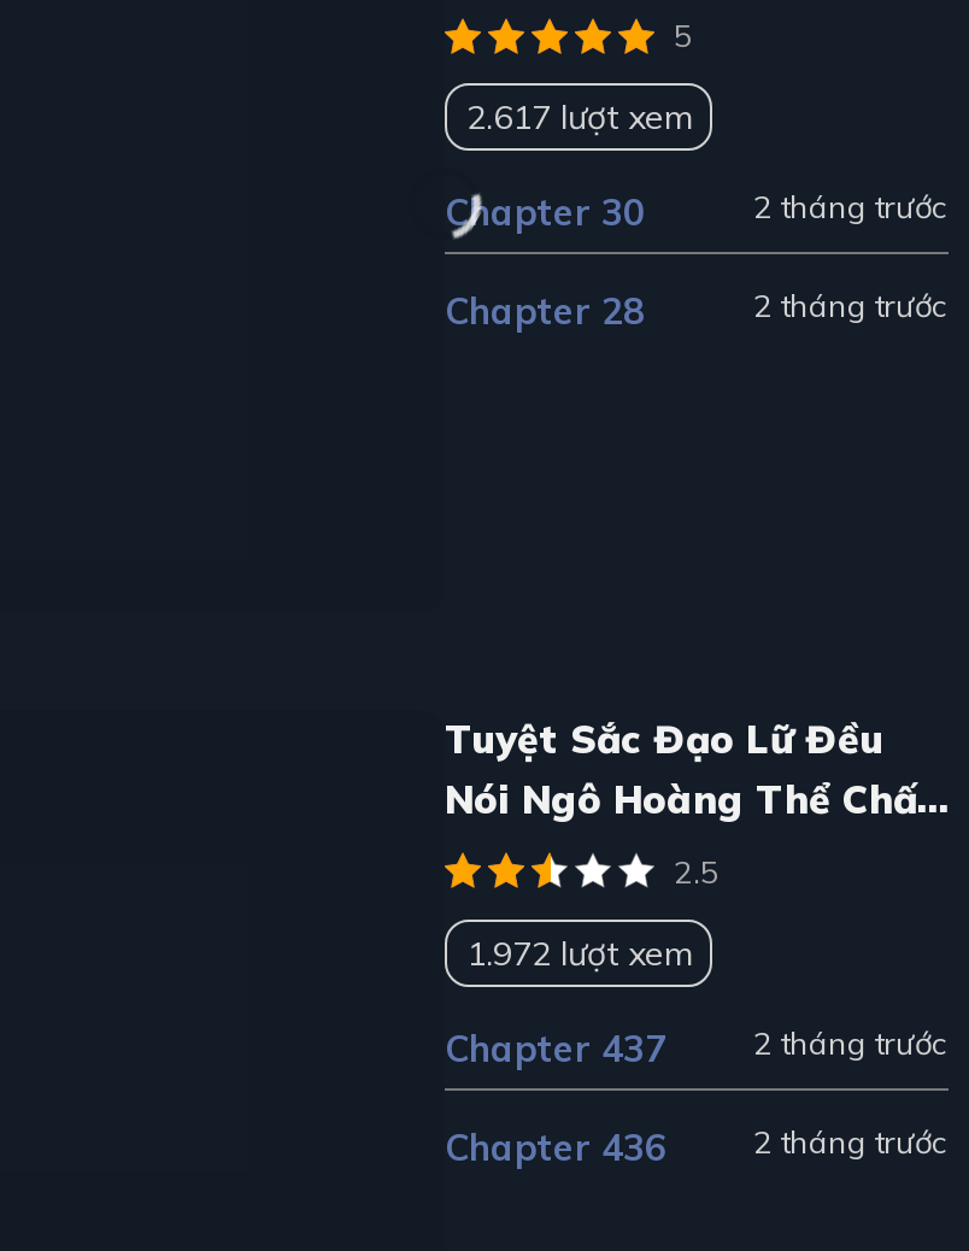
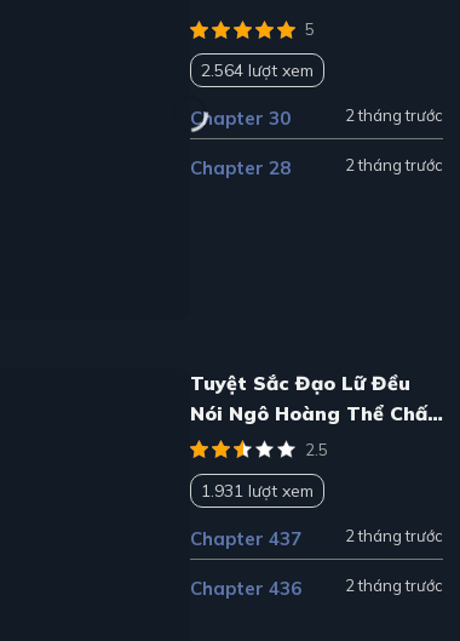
[466,95,691,139] 2.617 lượt xem -> [201,59,314,81] 2.564 lượt xem
[466,931,691,974] 1.972 lượt xem -> [201,479,314,501] 1.931 lượt xem

